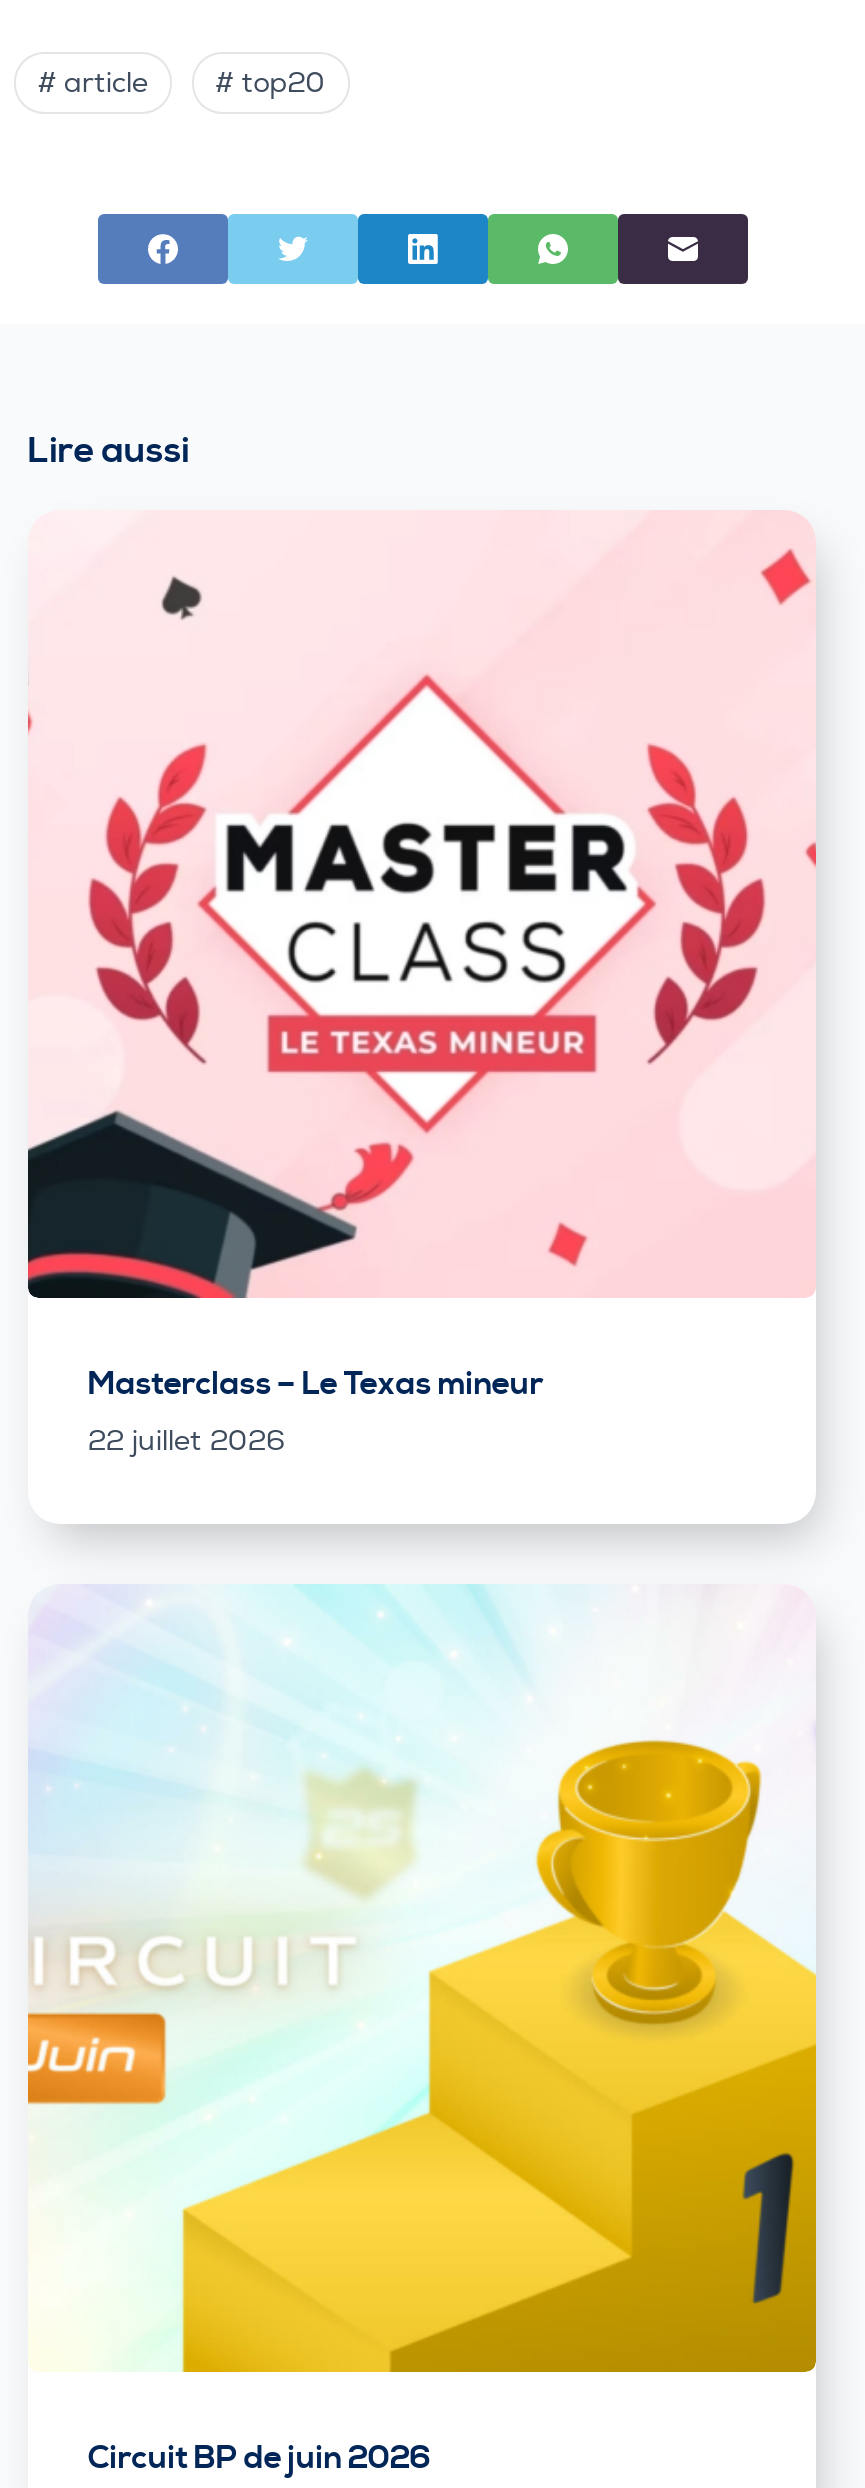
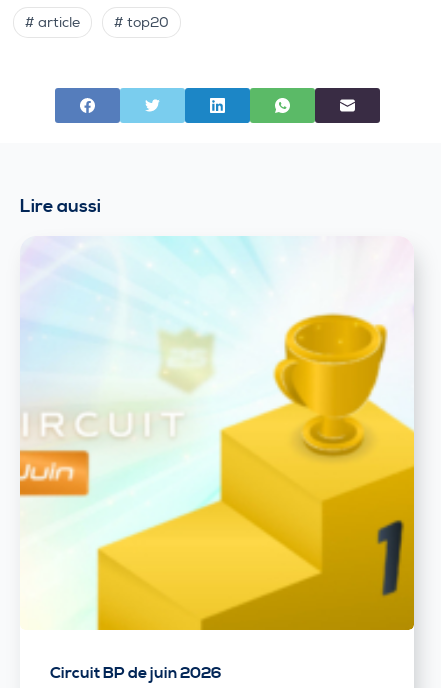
[26,548,818,1458] [image] | Masterclass – Le Texas mineur | 22 juillet 2026 -> none

